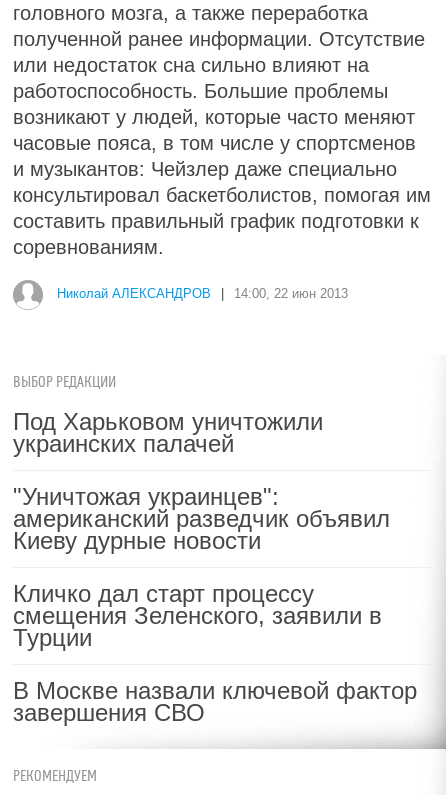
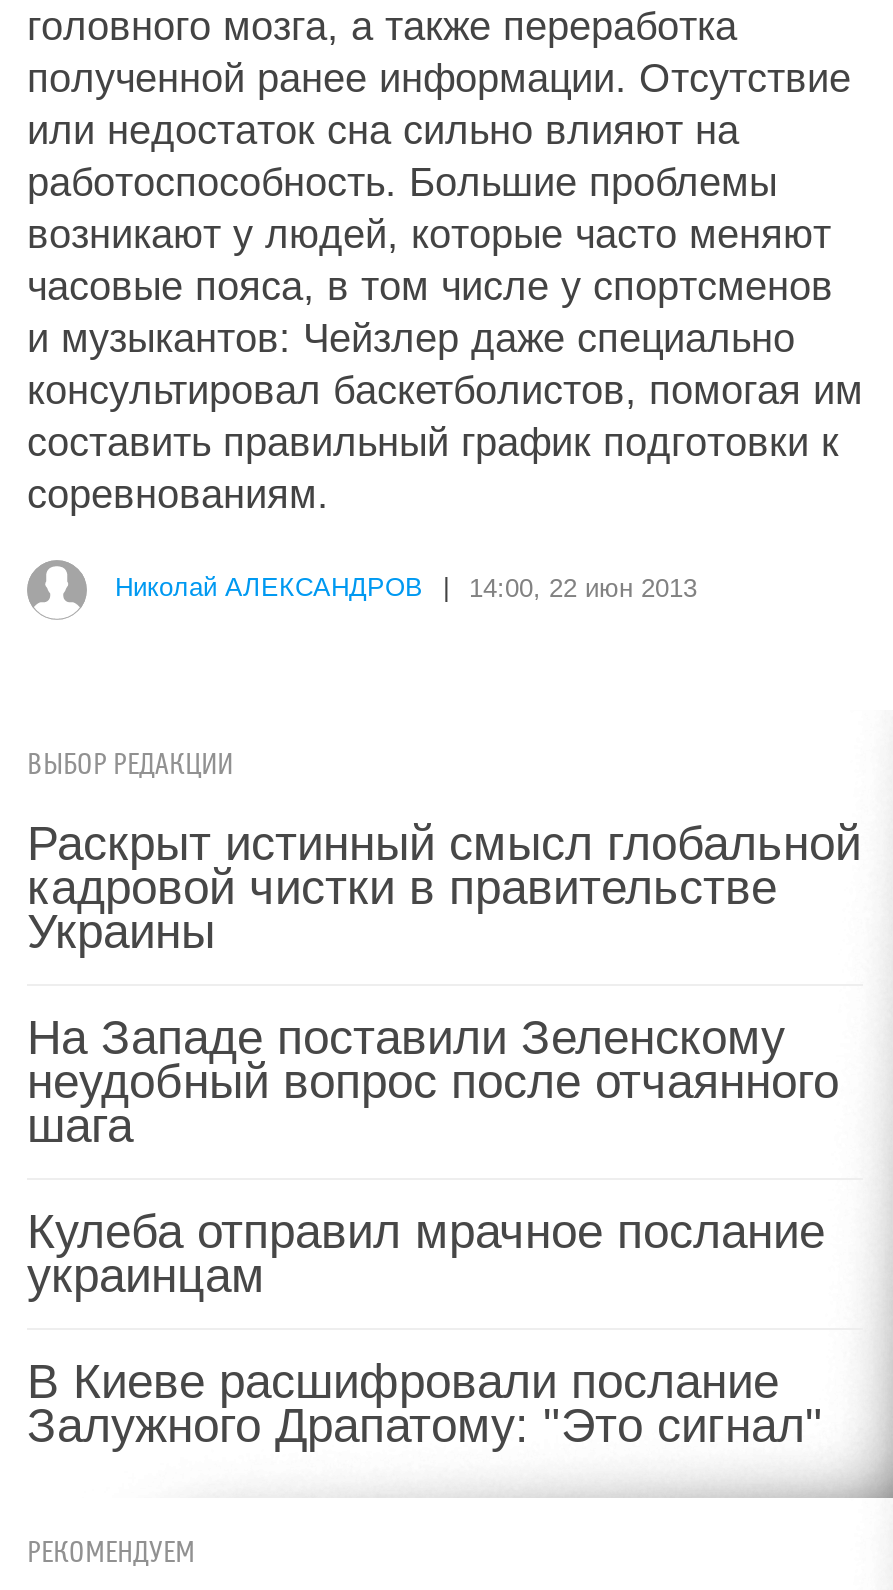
[13,408,323,457] Под Харьковом уничтожили | украинских палачей -> [27,816,861,958] Раскрыт истинный смысл глобальной | кадровой чистки в правительстве | Украины
[13,483,390,554] "Уничтожая украинцев": | американский разведчик объявил | Киеву дурные новости -> [27,1010,839,1152] На Западе поставили Зеленскому | неудобный вопрос после отчаянного | шага
[13,580,382,651] Кличко дал старт процессу | смещения Зеленского, заявили в | Турции -> [27,1204,825,1302] Кулеба отправил мрачное послание | украинцам
[13,677,417,726] В Москве назвали ключевой фактор | завершения СВО -> [27,1354,823,1452] В Киеве расшифровали послание | Залужного Драпатому: "Это сигнал"

